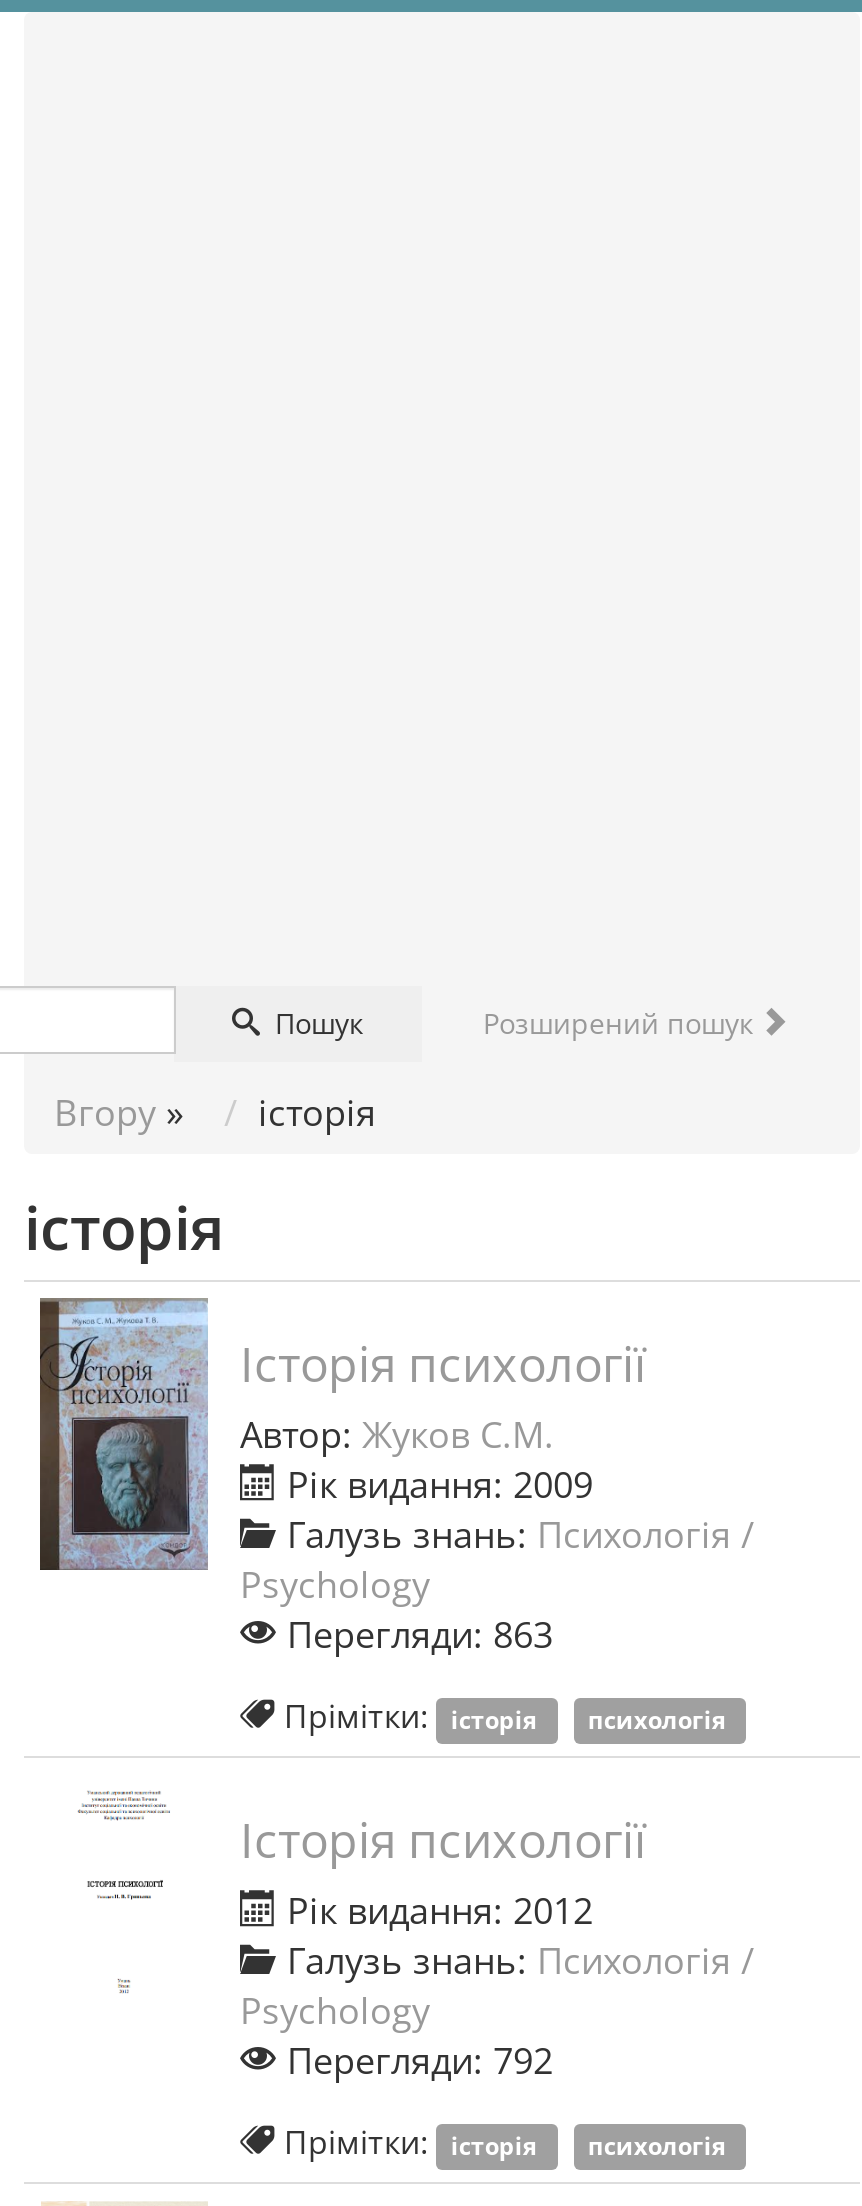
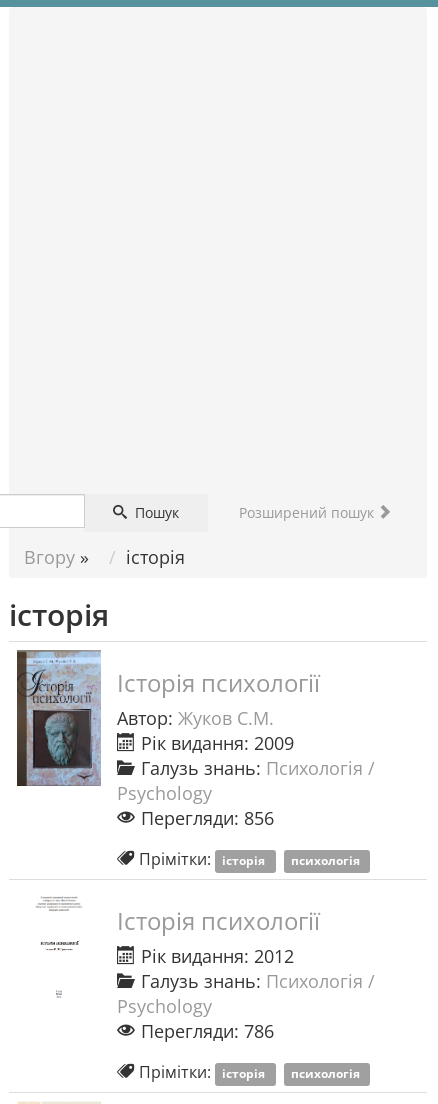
[277,1610,553,1658] Перегляди: 863 -> [135,806,273,830] Перегляди: 856
[277,2036,553,2084] Перегляди: 792 -> [135,1019,273,1043] Перегляди: 786

